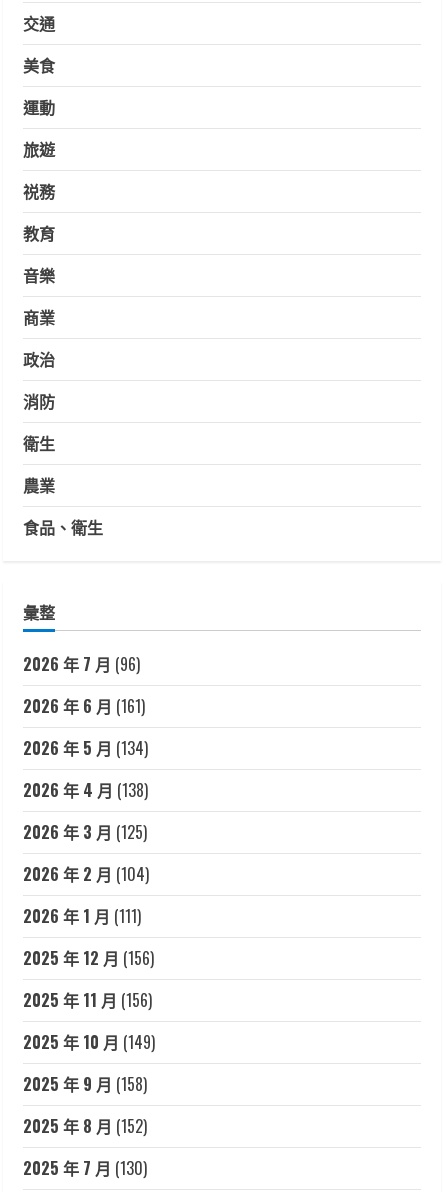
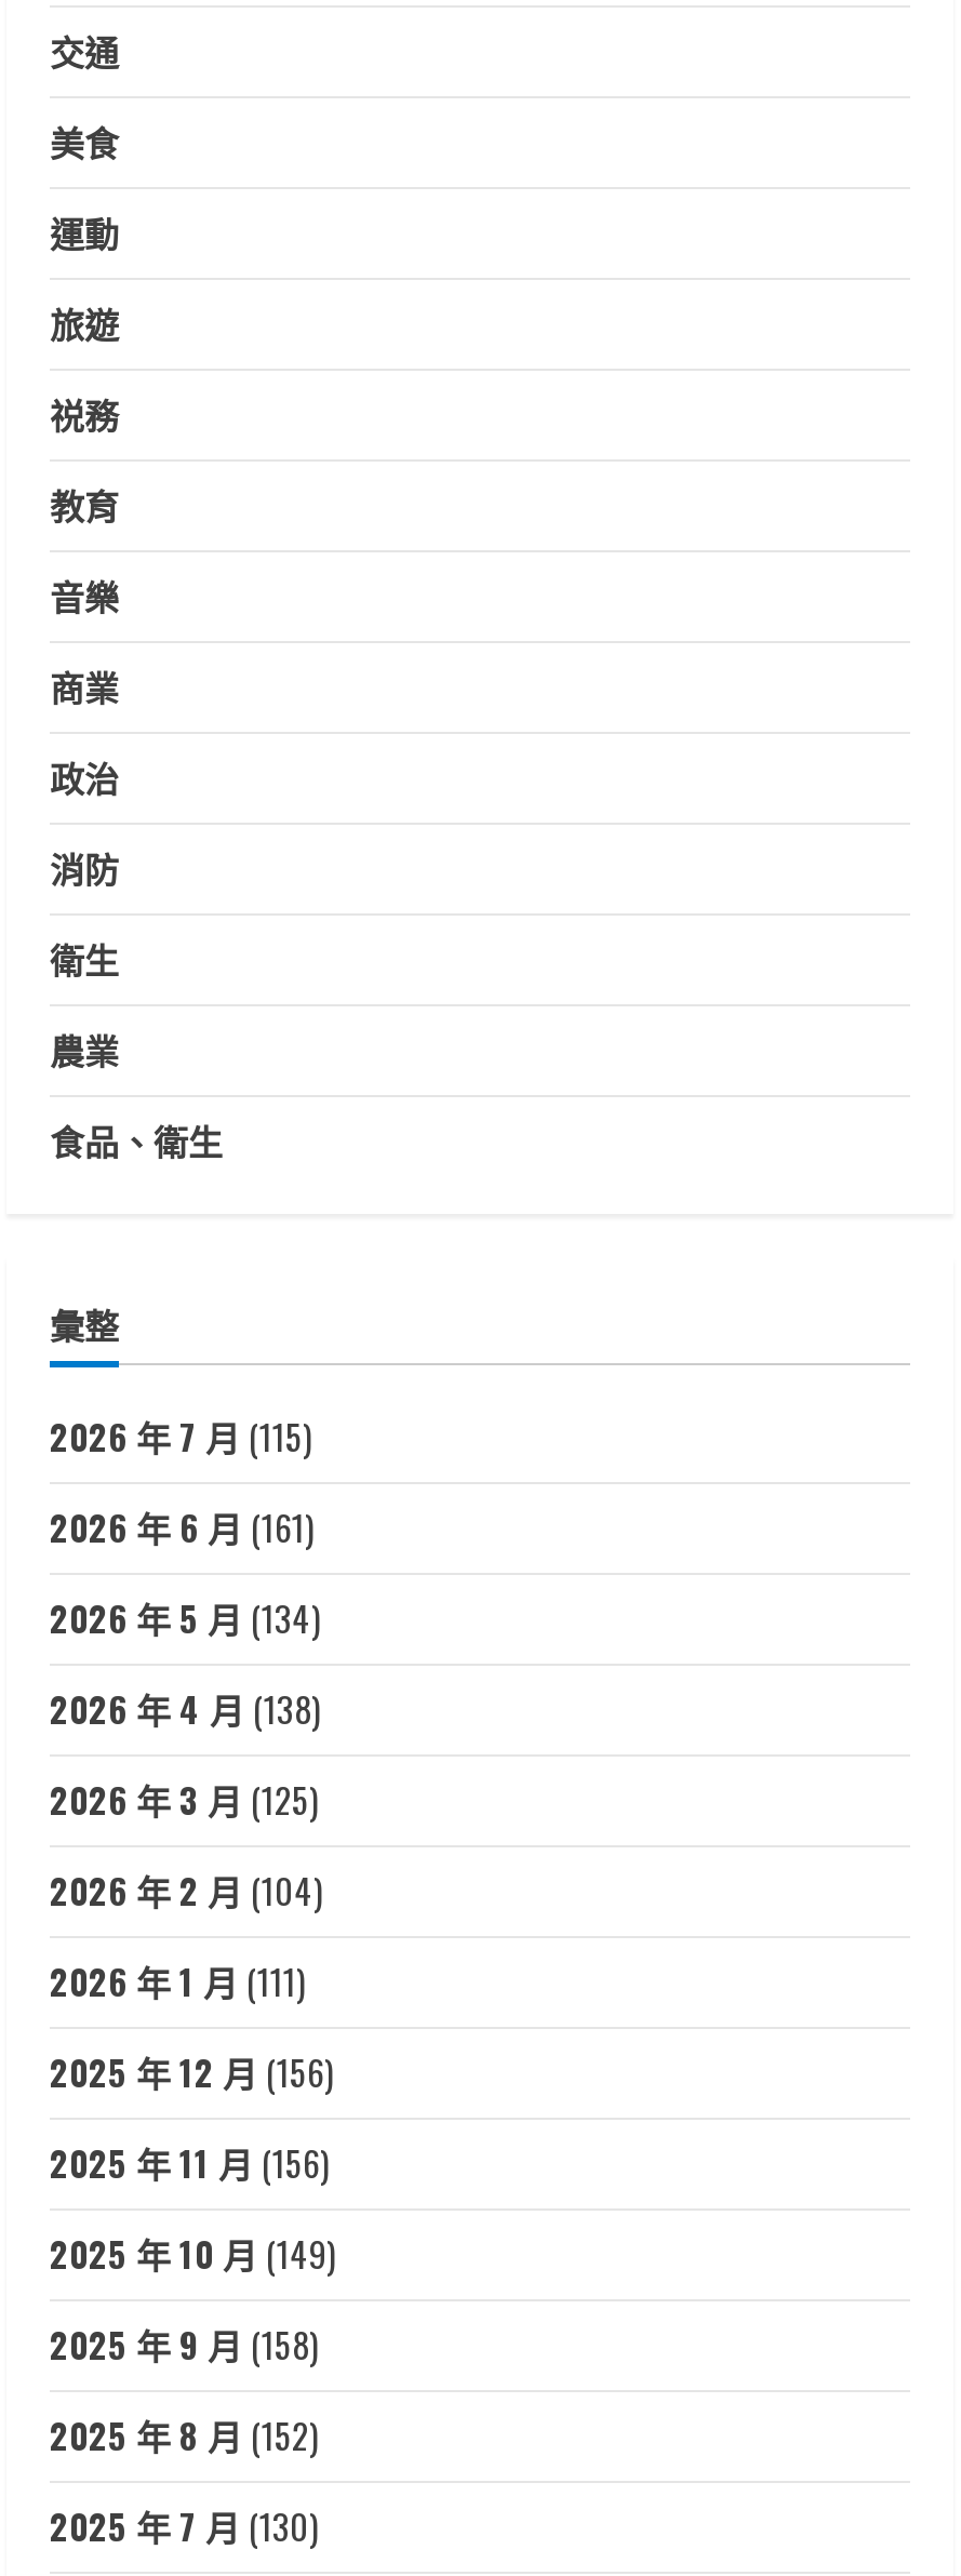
[23,652,140,676] 2026 年 7 月(96) -> [50,1410,311,1462] 2026 年 7 月(115)

